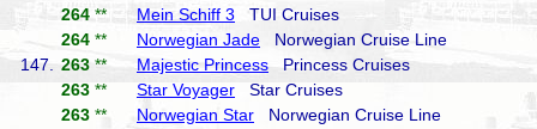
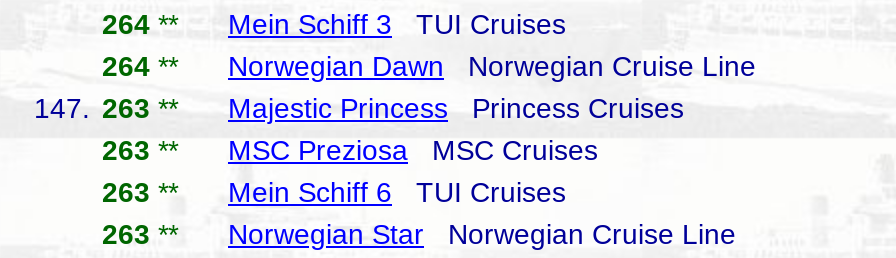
[137,30,447,49] Norwegian Jade Norwegian Cruise Line -> [228,50,756,82] Norwegian Dawn Norwegian Cruise Line
[137,80,343,99] Star Voyager Star Cruises -> [102,134,598,208] MSC Preziosa MSC Cruises | 263 ** | Mein Schiff 6 TUI Cruises

